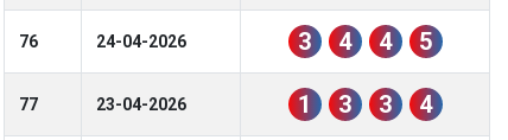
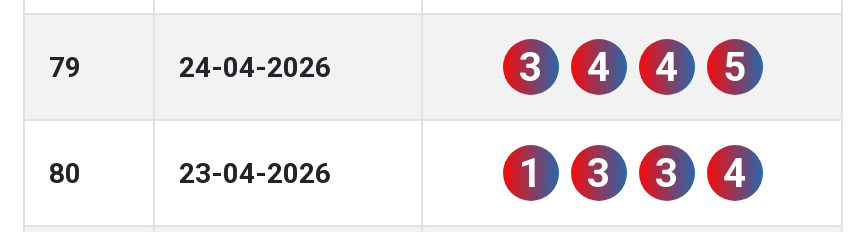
[19,32,38,51] 76 -> [49,50,81,82] 79
[19,94,38,113] 77 -> [49,156,81,188] 80

